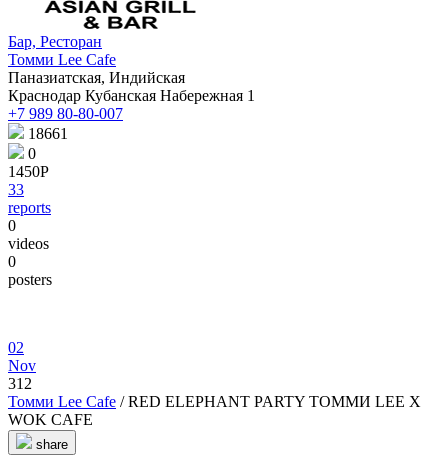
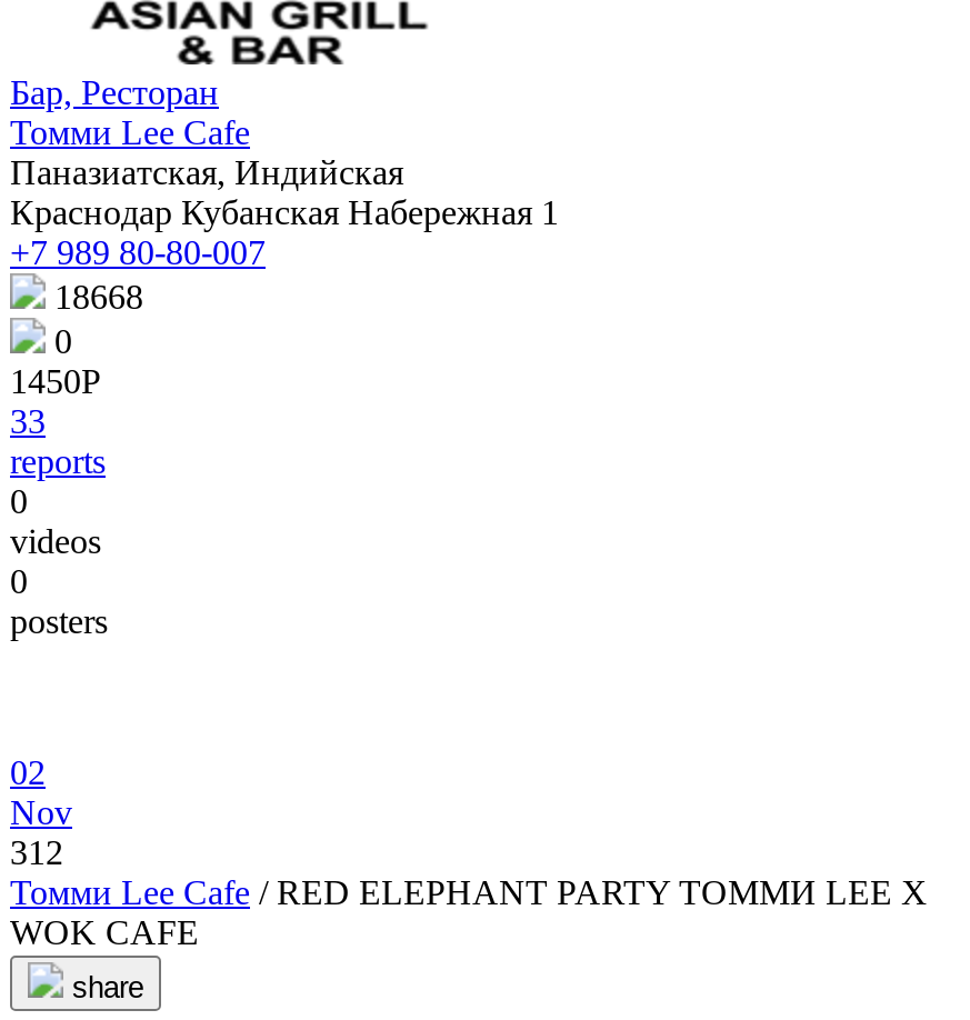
[24,125,68,142] 18661 -> [46,278,143,316] 18668

